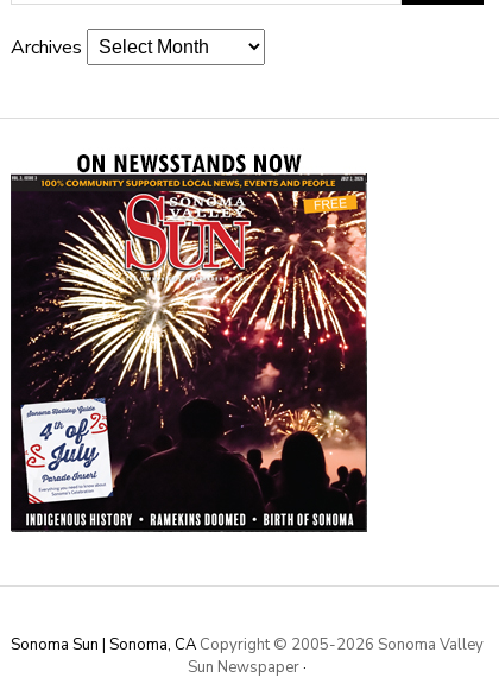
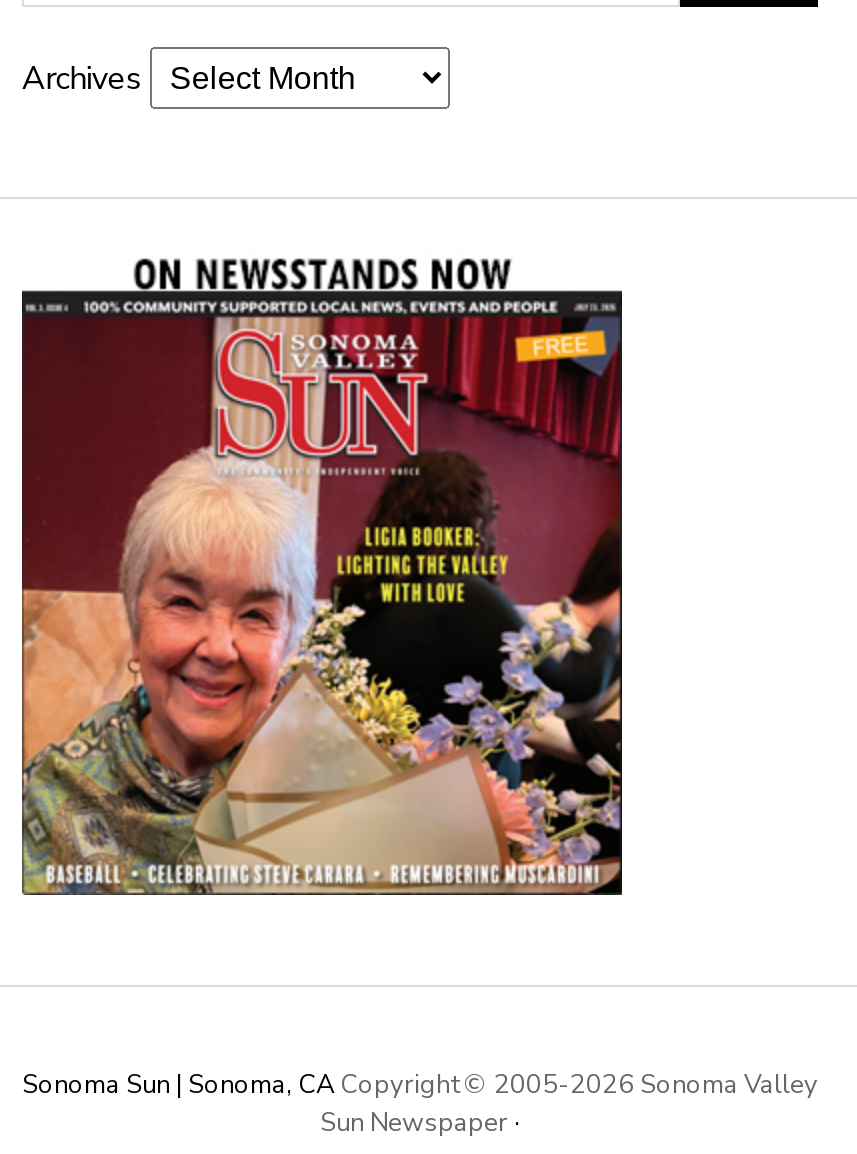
[10,172,367,532] [image] -> [20,291,624,895] [image]

